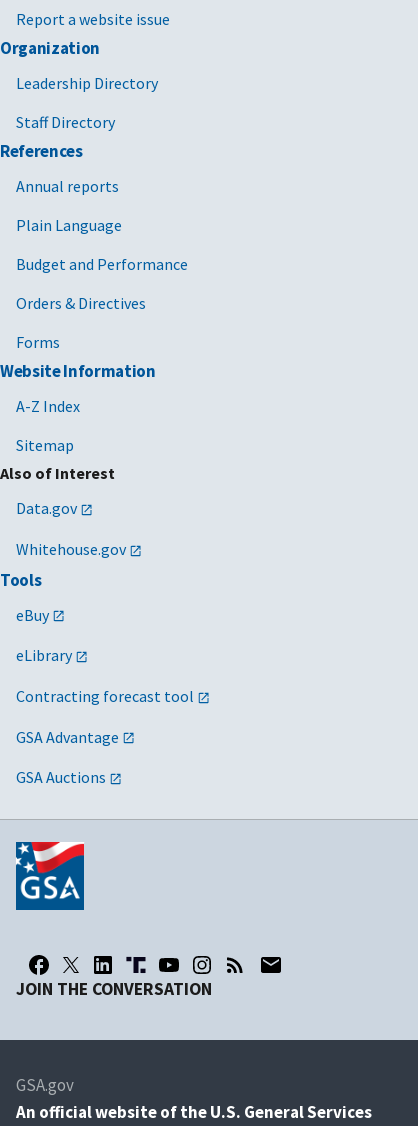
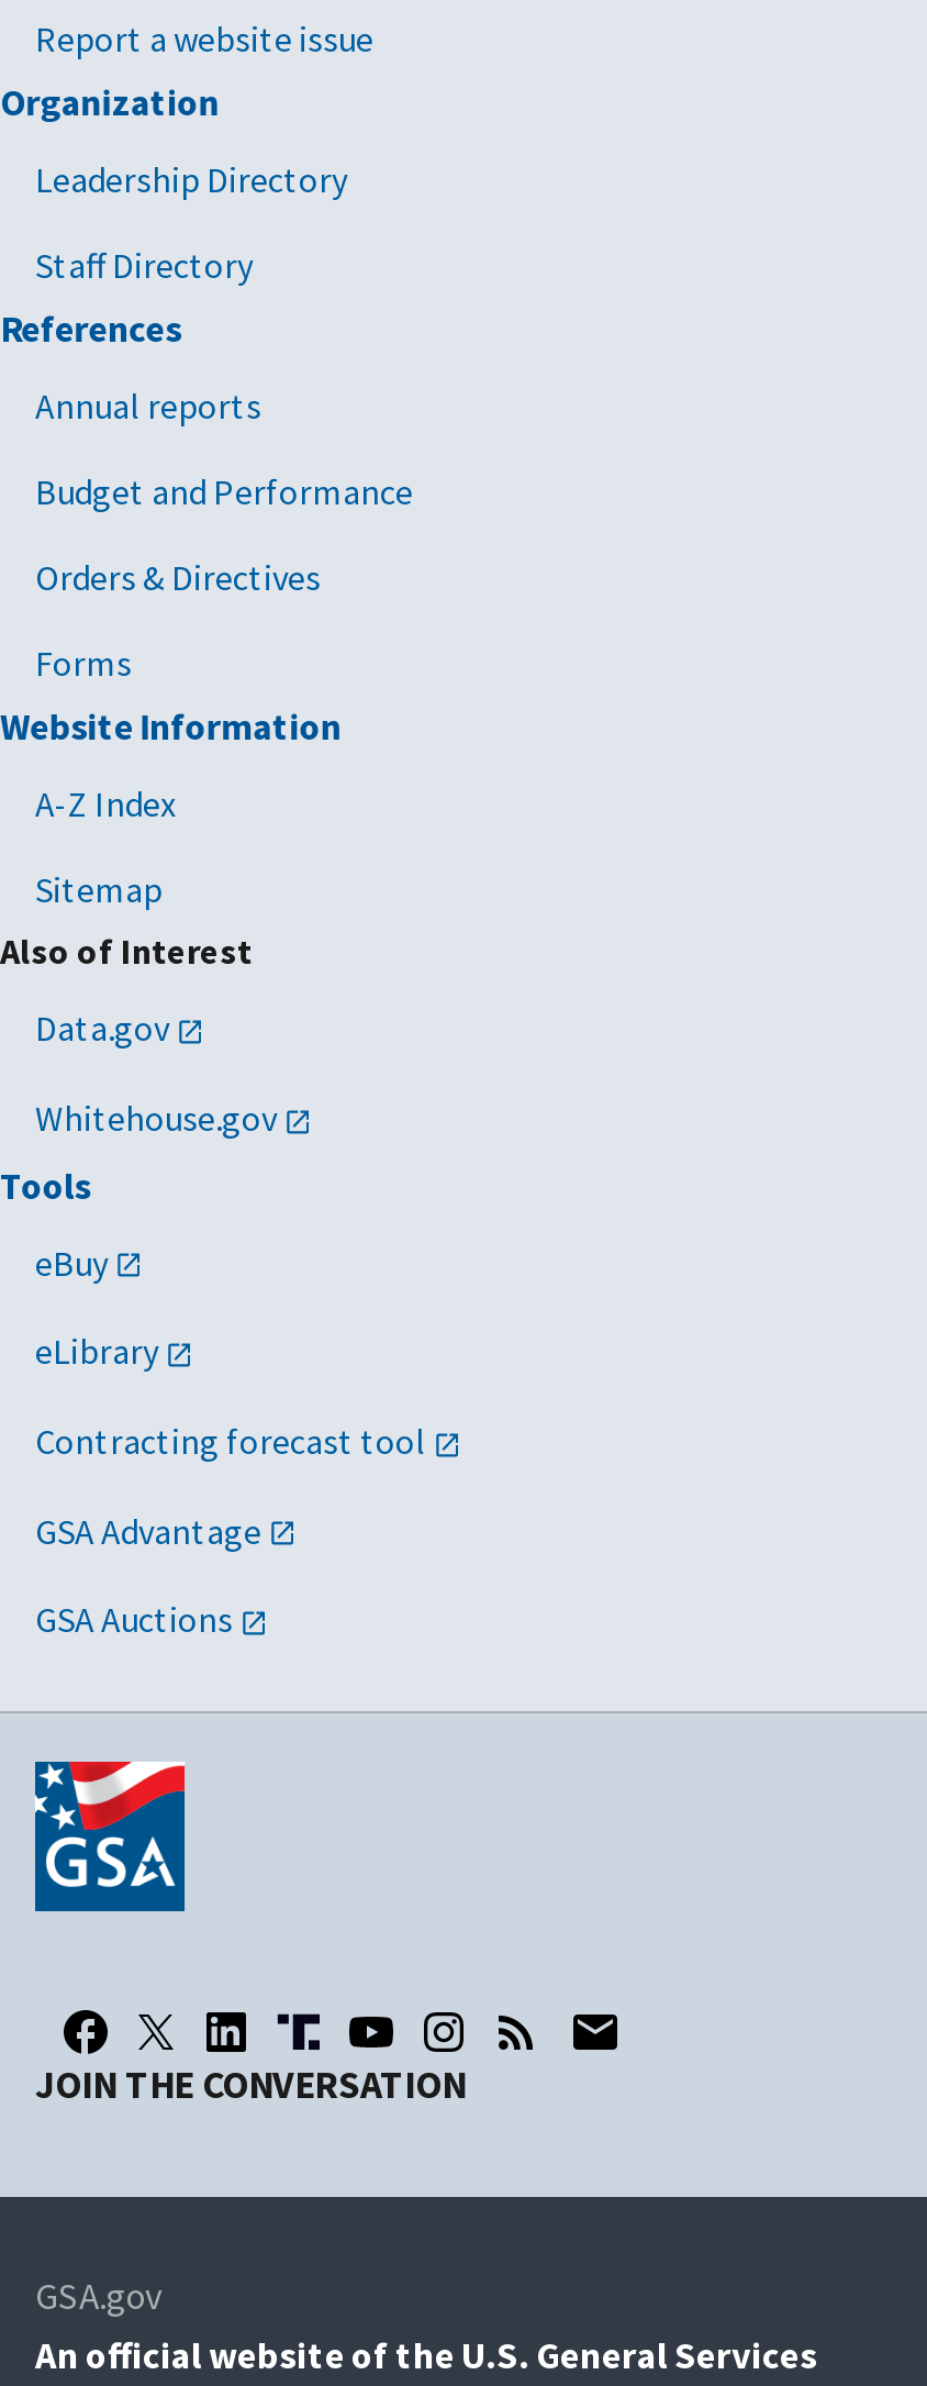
[16,215,122,235] Plain Language -> none

